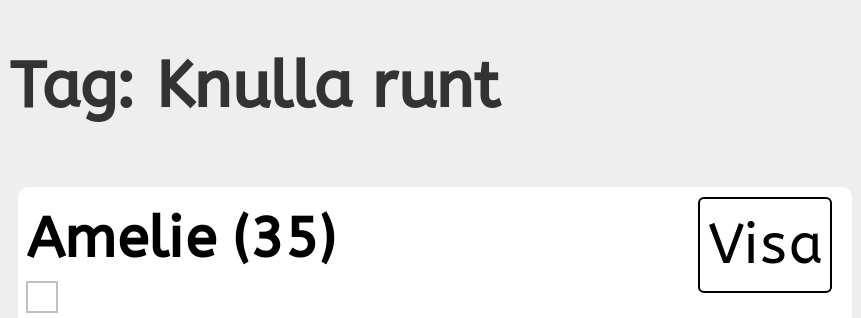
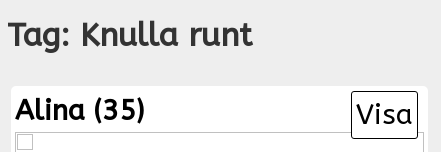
[27,205,335,271] Amelie (35) -> [15,94,144,127] Alina (35)

